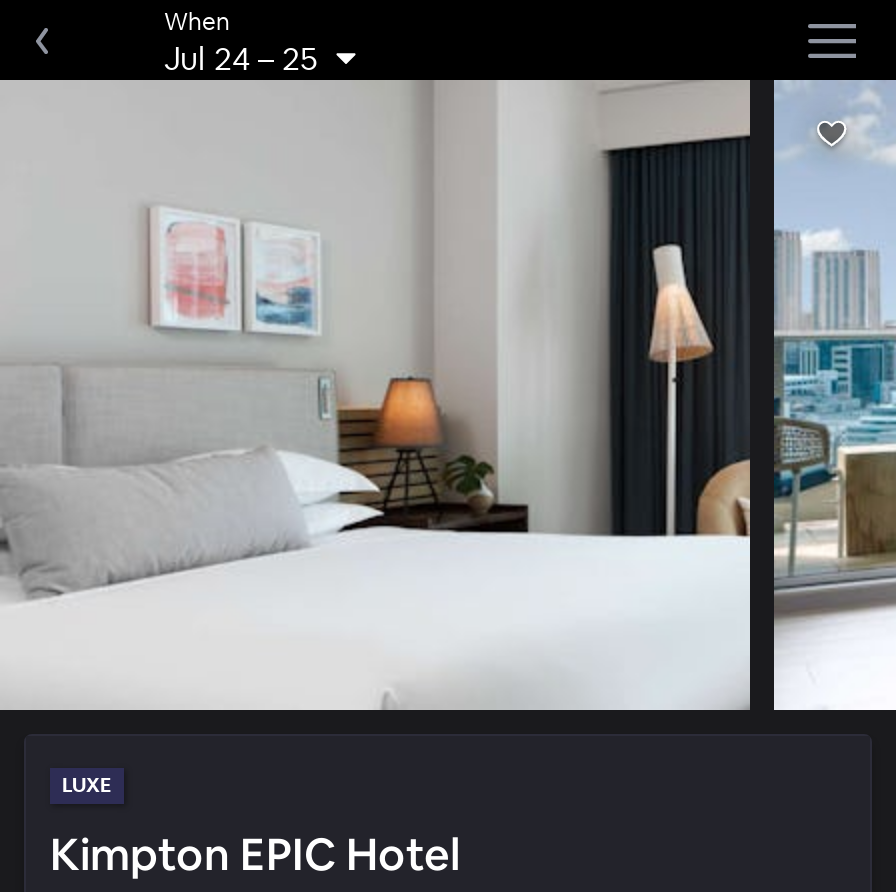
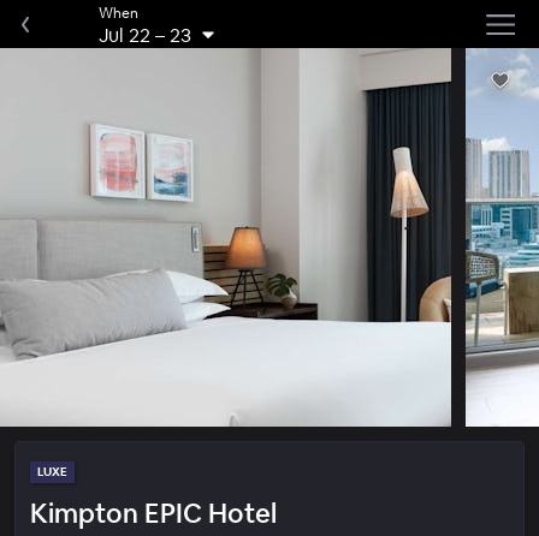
[164,37,318,79] Jul 24 – 25 -> [99,22,191,47] Jul 22 – 23

